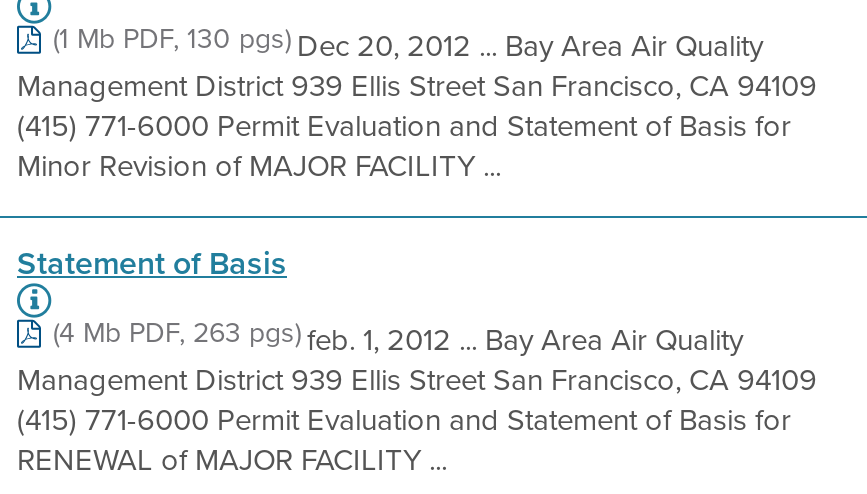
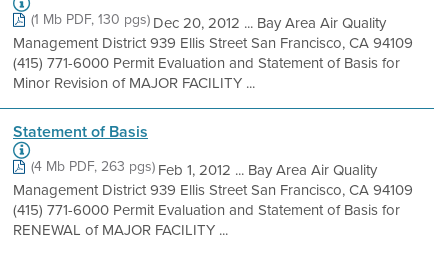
[53,312,743,362] (4 Mb PDF, 263 pgs) feb. 1, 2012 ... Bay Area Air Quality -> [31,156,377,181] (4 Mb PDF, 263 pgs) Feb 1, 2012 ... Bay Area Air Quality

